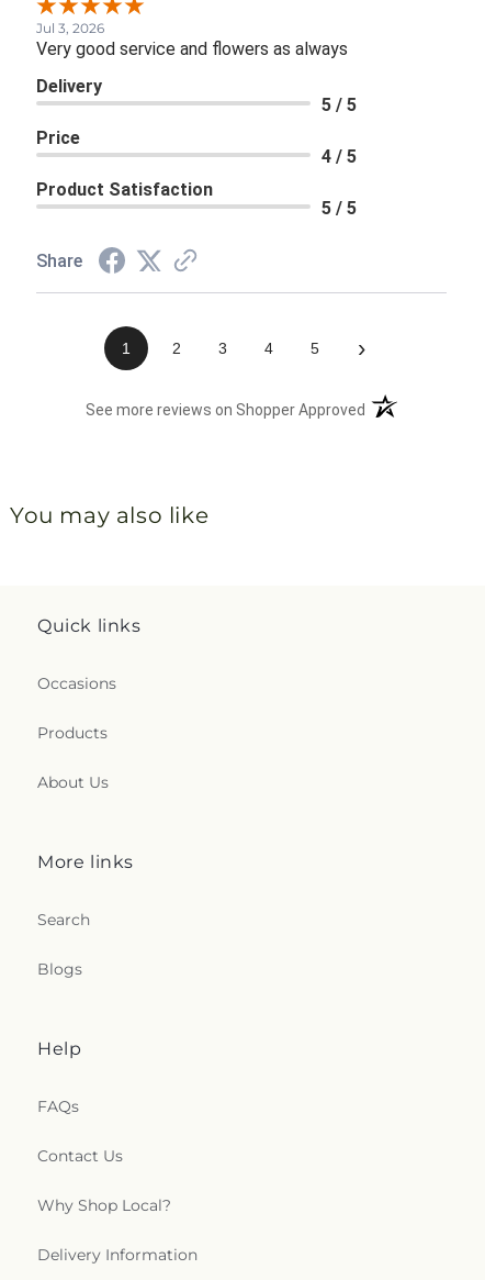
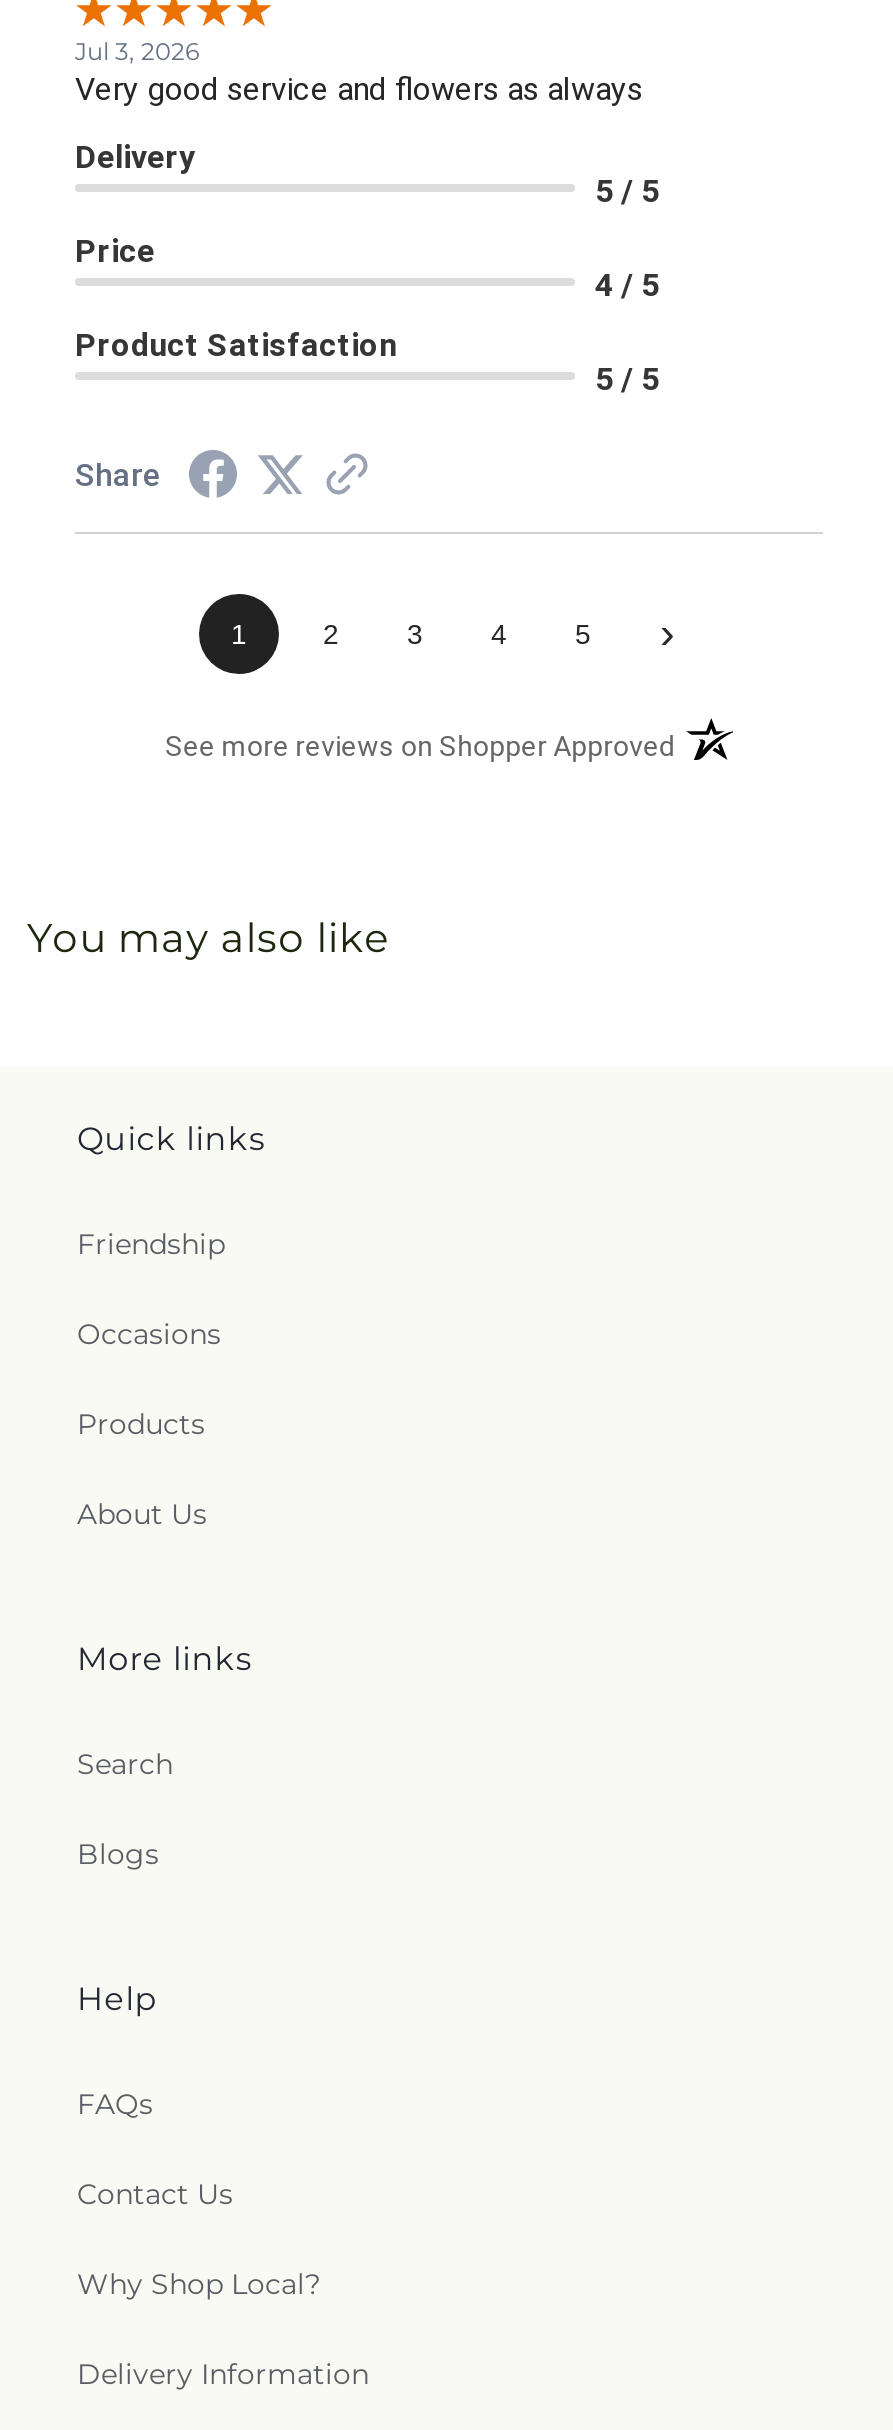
none -> [77,1226,225,1262] Friendship

